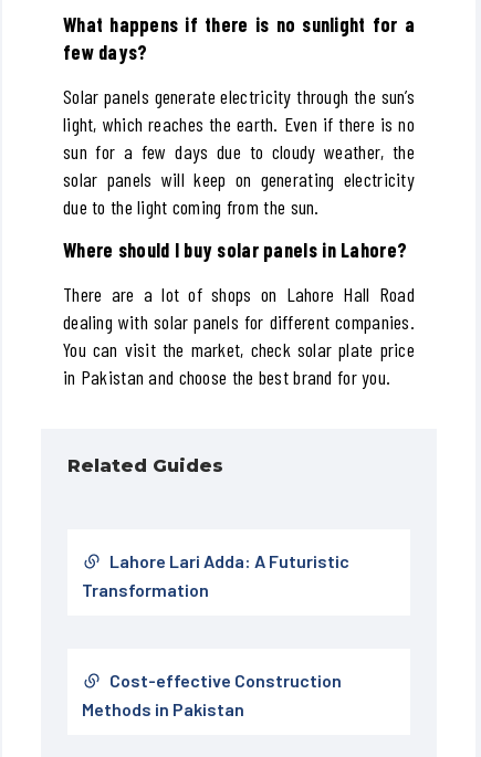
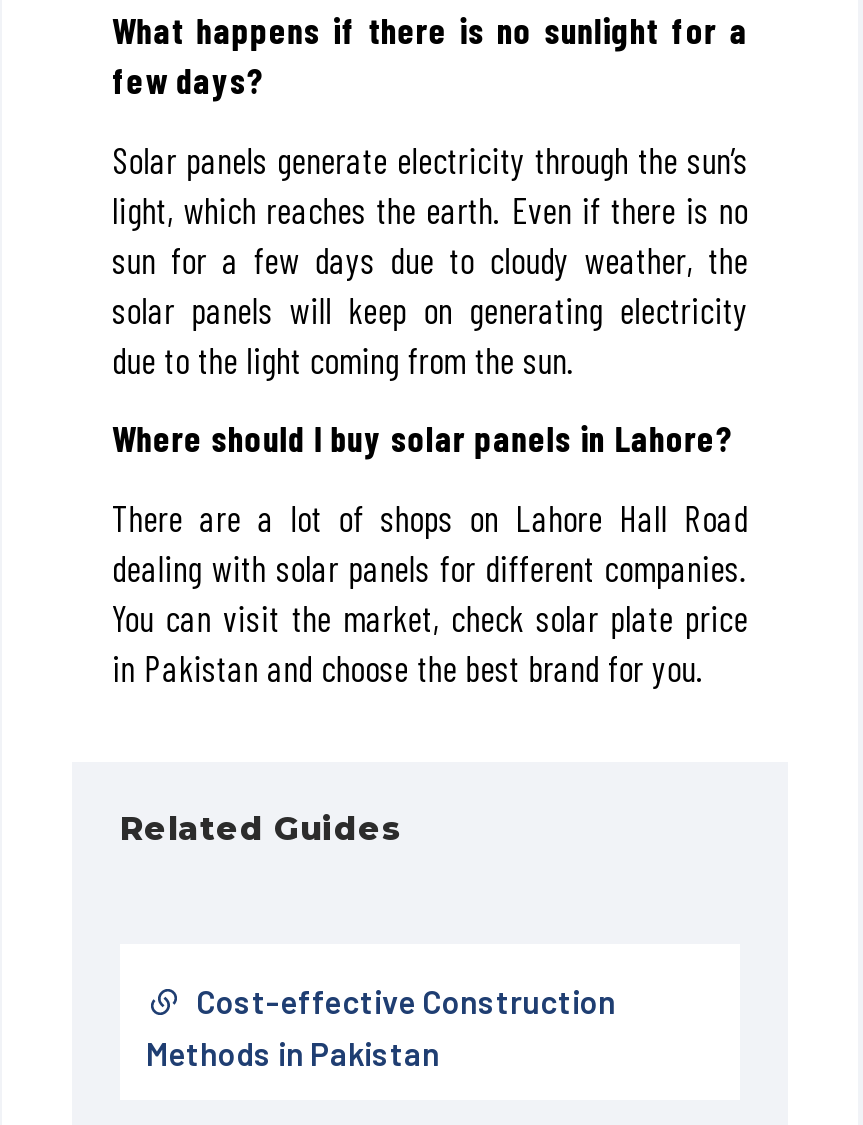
[82,550,349,600] Lahore Lari Adda: A Futuristic | Transformation -> none

